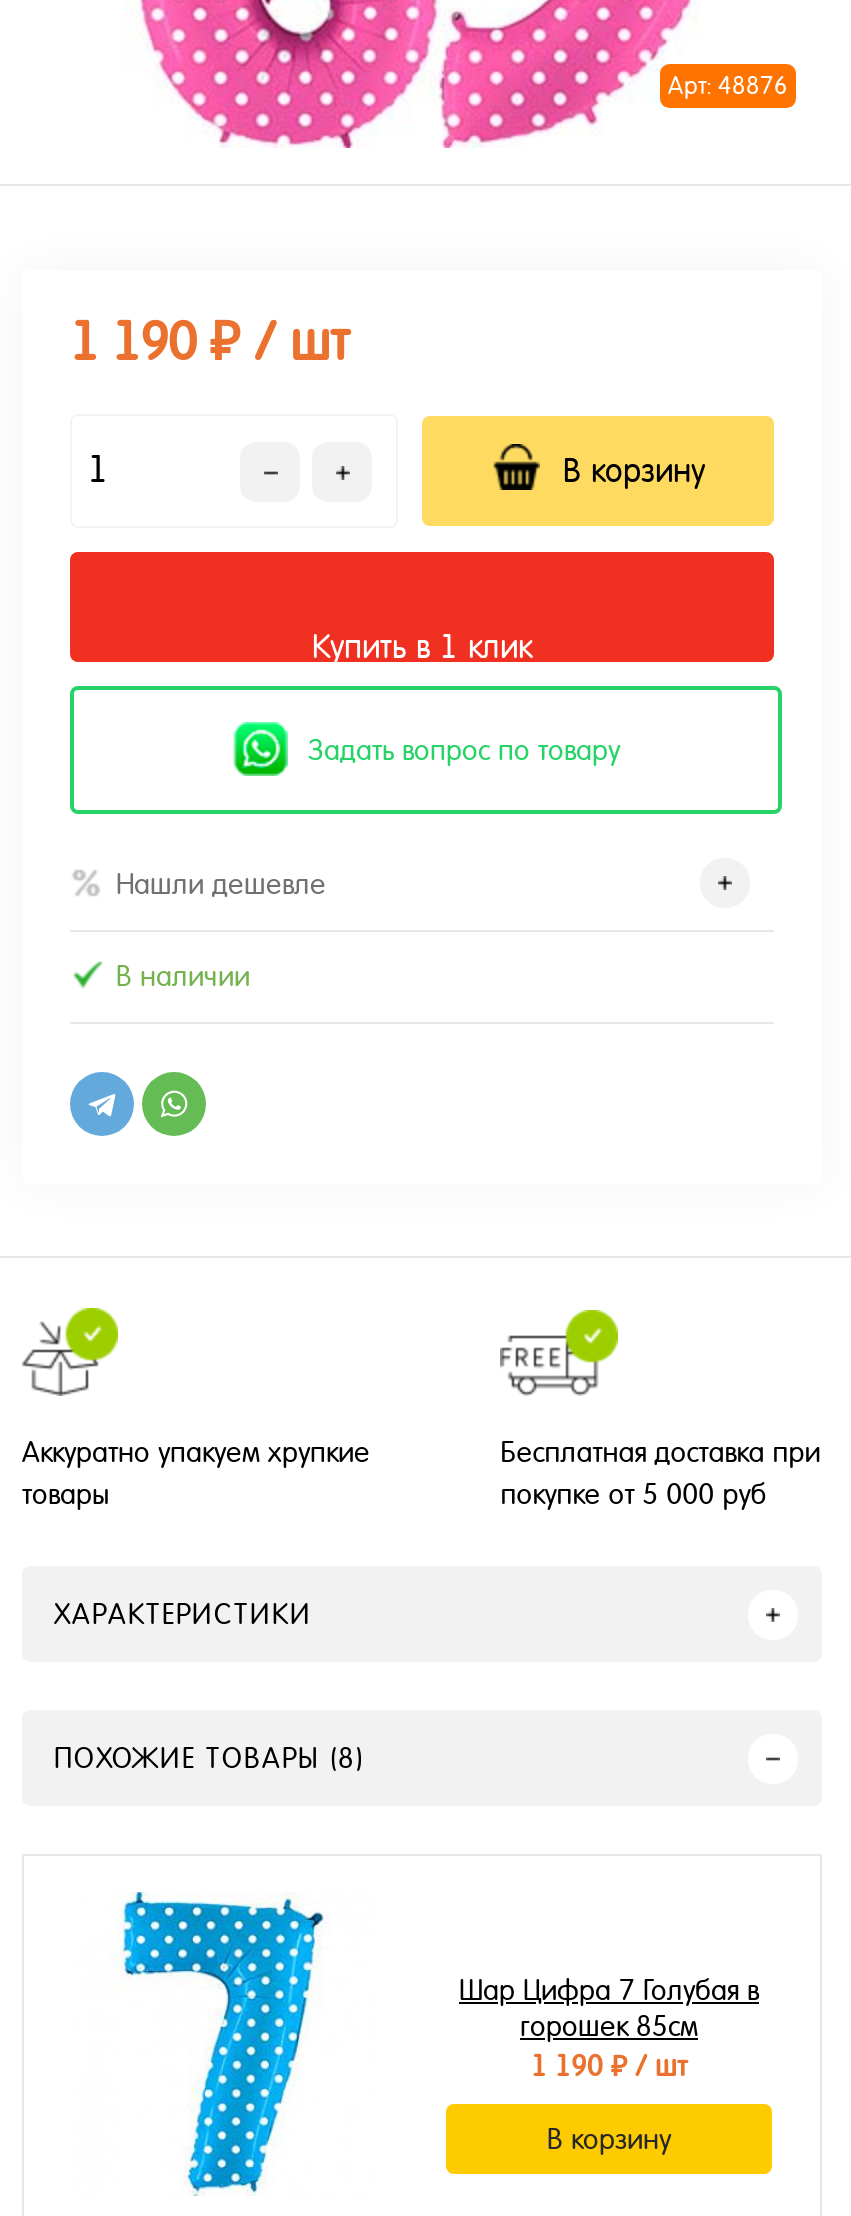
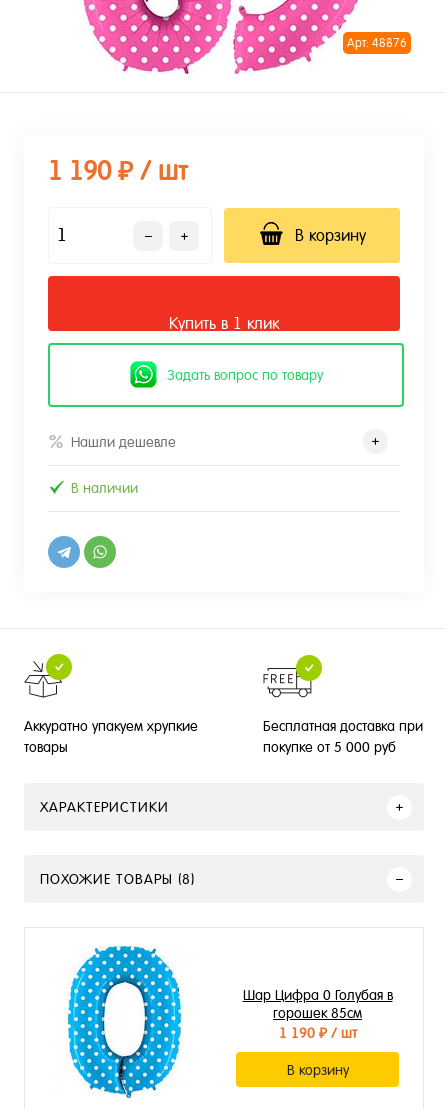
[110,1890,336,2196] [image] -> [67,945,182,1099] [image]
[459,1974,759,2006] Шар Цифра 7 Голубая в -> [242,987,392,1003] Шар Цифра 0 Голубая в

